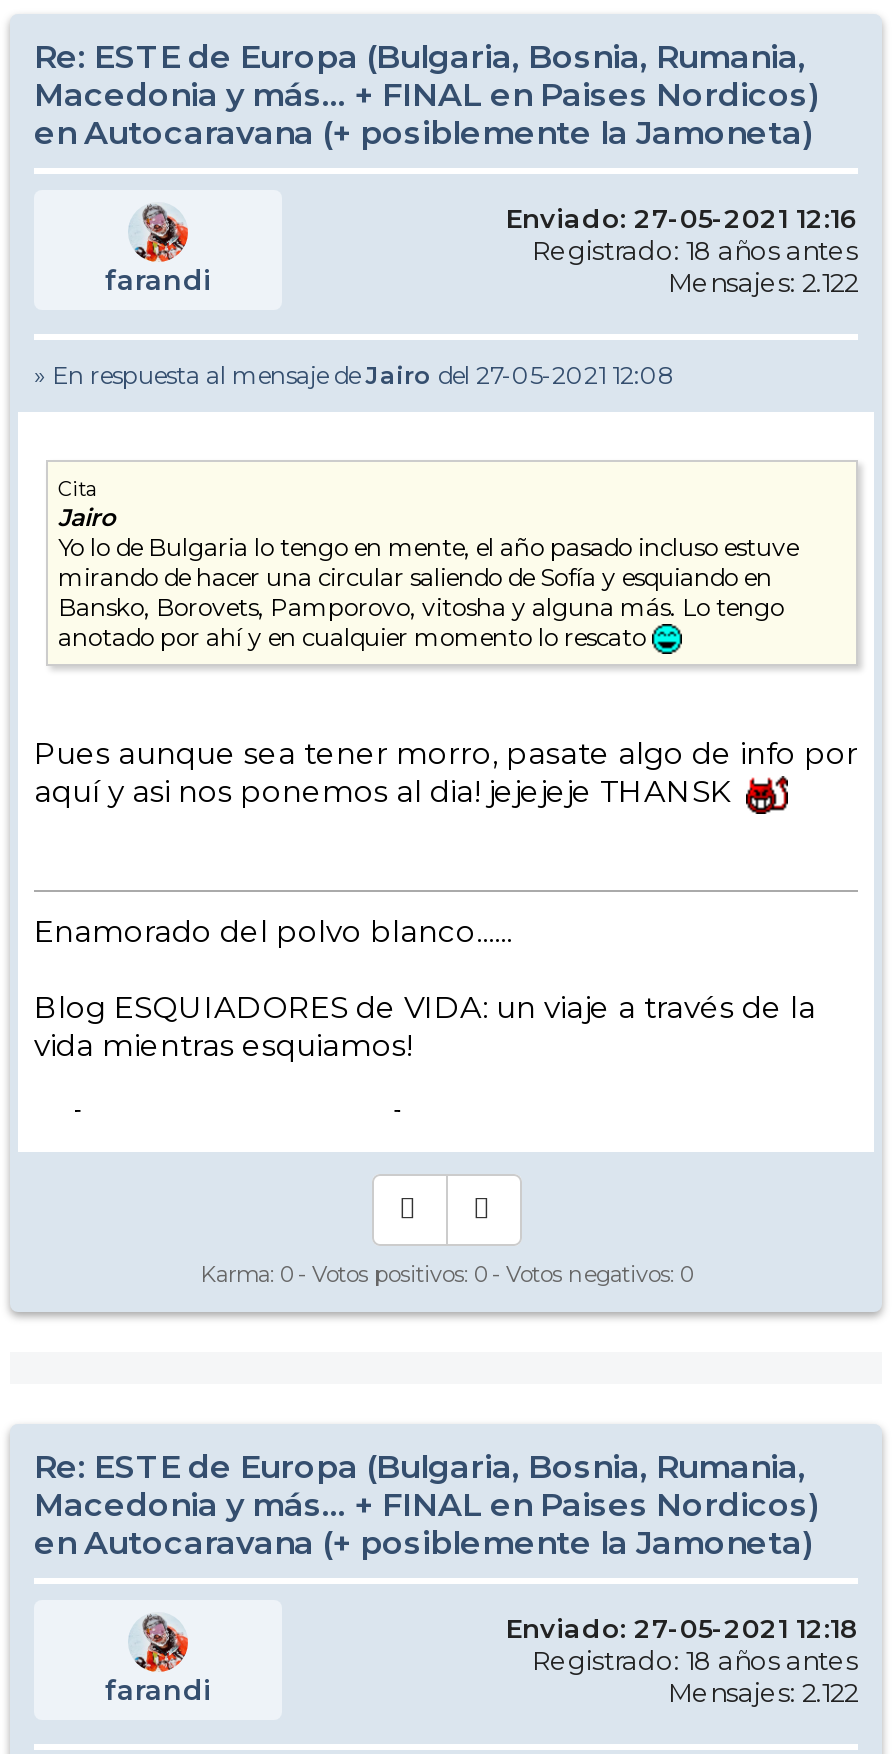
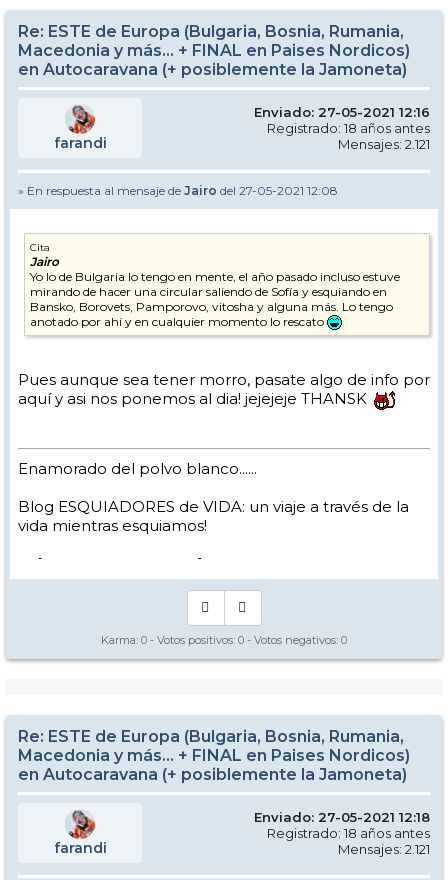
[668,266,858,298] Mensajes: 2.122 -> [338,136,430,152] Mensajes: 2.121
[668,1676,858,1708] Mensajes: 2.122 -> [338,841,430,857] Mensajes: 2.121

